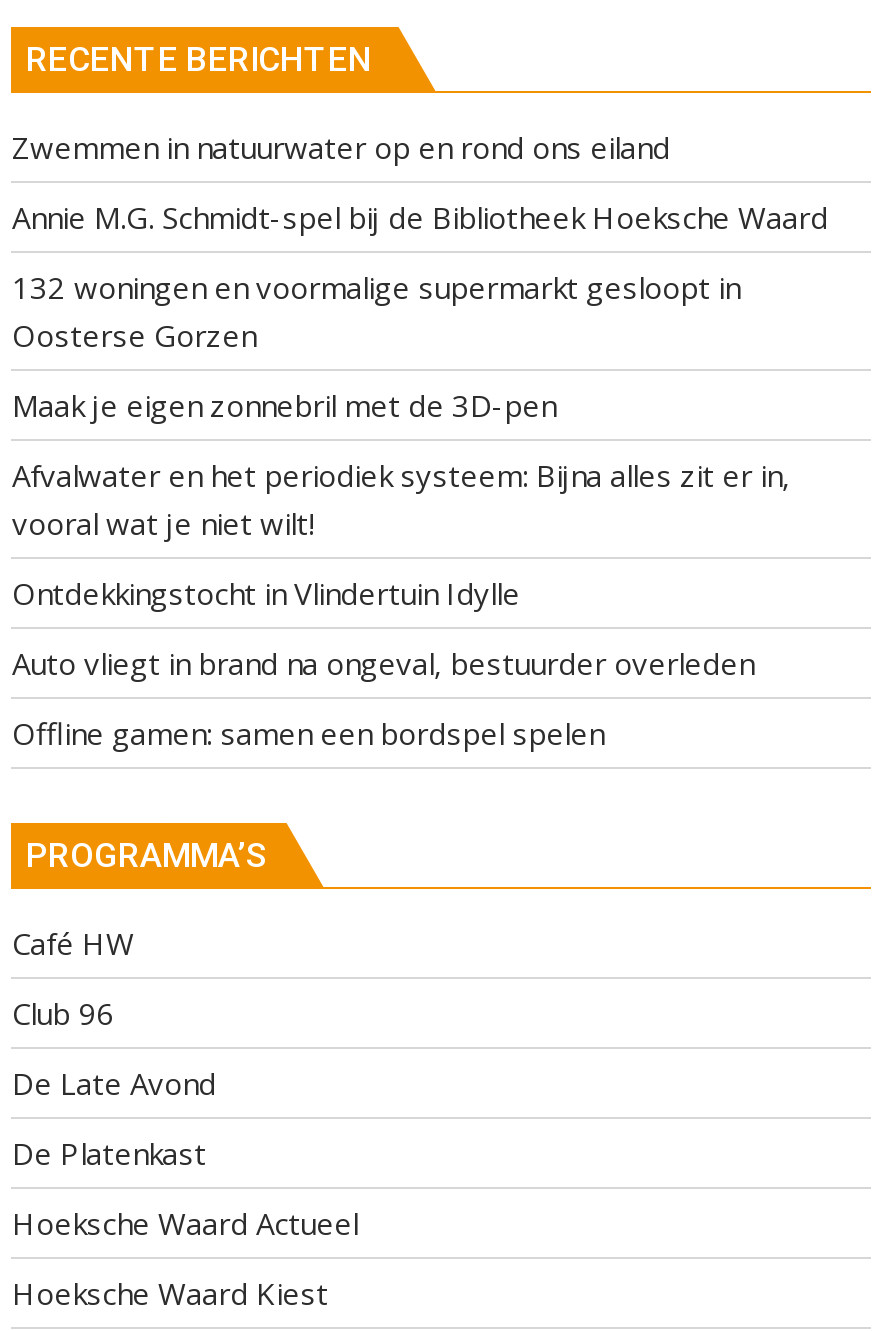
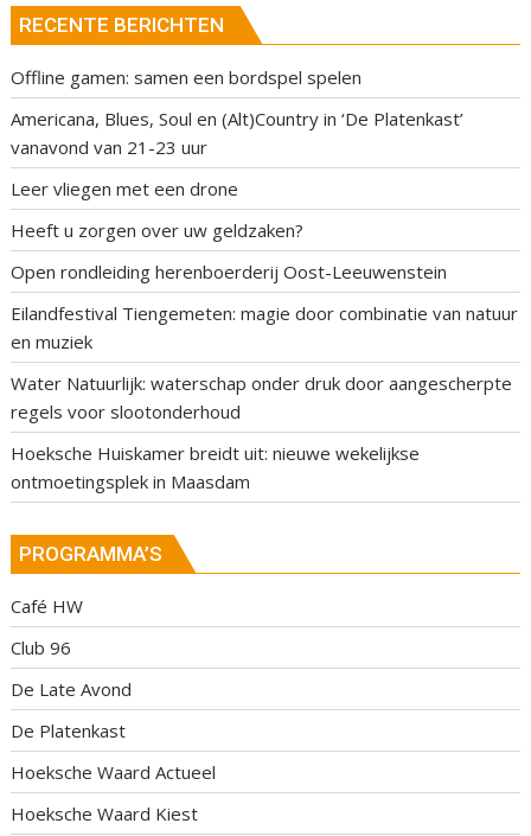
[12,127,828,683] Zwemmen in natuurwater op en rond ons eiland | Annie M.G. Schmidt-spel bij de Bibliotheek Hoeksche Waard | 132 woningen en voormalige supermarkt gesloopt in | Oosterse Gorzen | Maak je eigen zonnebril met de 3D-pen | Afvalwater en het periodiek systeem: Bijna alles zit er in, | vooral wat je niet wilt! | Ontdekkingstocht in Vlindertuin Idylle | Auto vliegt in brand na ongeval, bestuurder overleden -> none
moved [12,713,604,753] -> [11,65,362,89]: Offline gamen: samen een bordspel spelen
none -> [11,107,519,493] Americana, Blues, Soul en (Alt)Country in ‘De Platenkast’ | vanavond van 21-23 uur | Leer vliegen met een drone | Heeft u zorgen over uw geldzaken? | Open rondleiding herenboerderij Oost-Leeuwenstein | Eilandfestival Tiengemeten: magie door combinatie van natuur | en muziek | Water Natuurlijk: waterschap onder druk door aangescherpte | regels voor slootonderhoud | Hoeksche Huiskamer breidt uit: nieuwe wekelijkse | ontmoetingsplek in Maasdam

